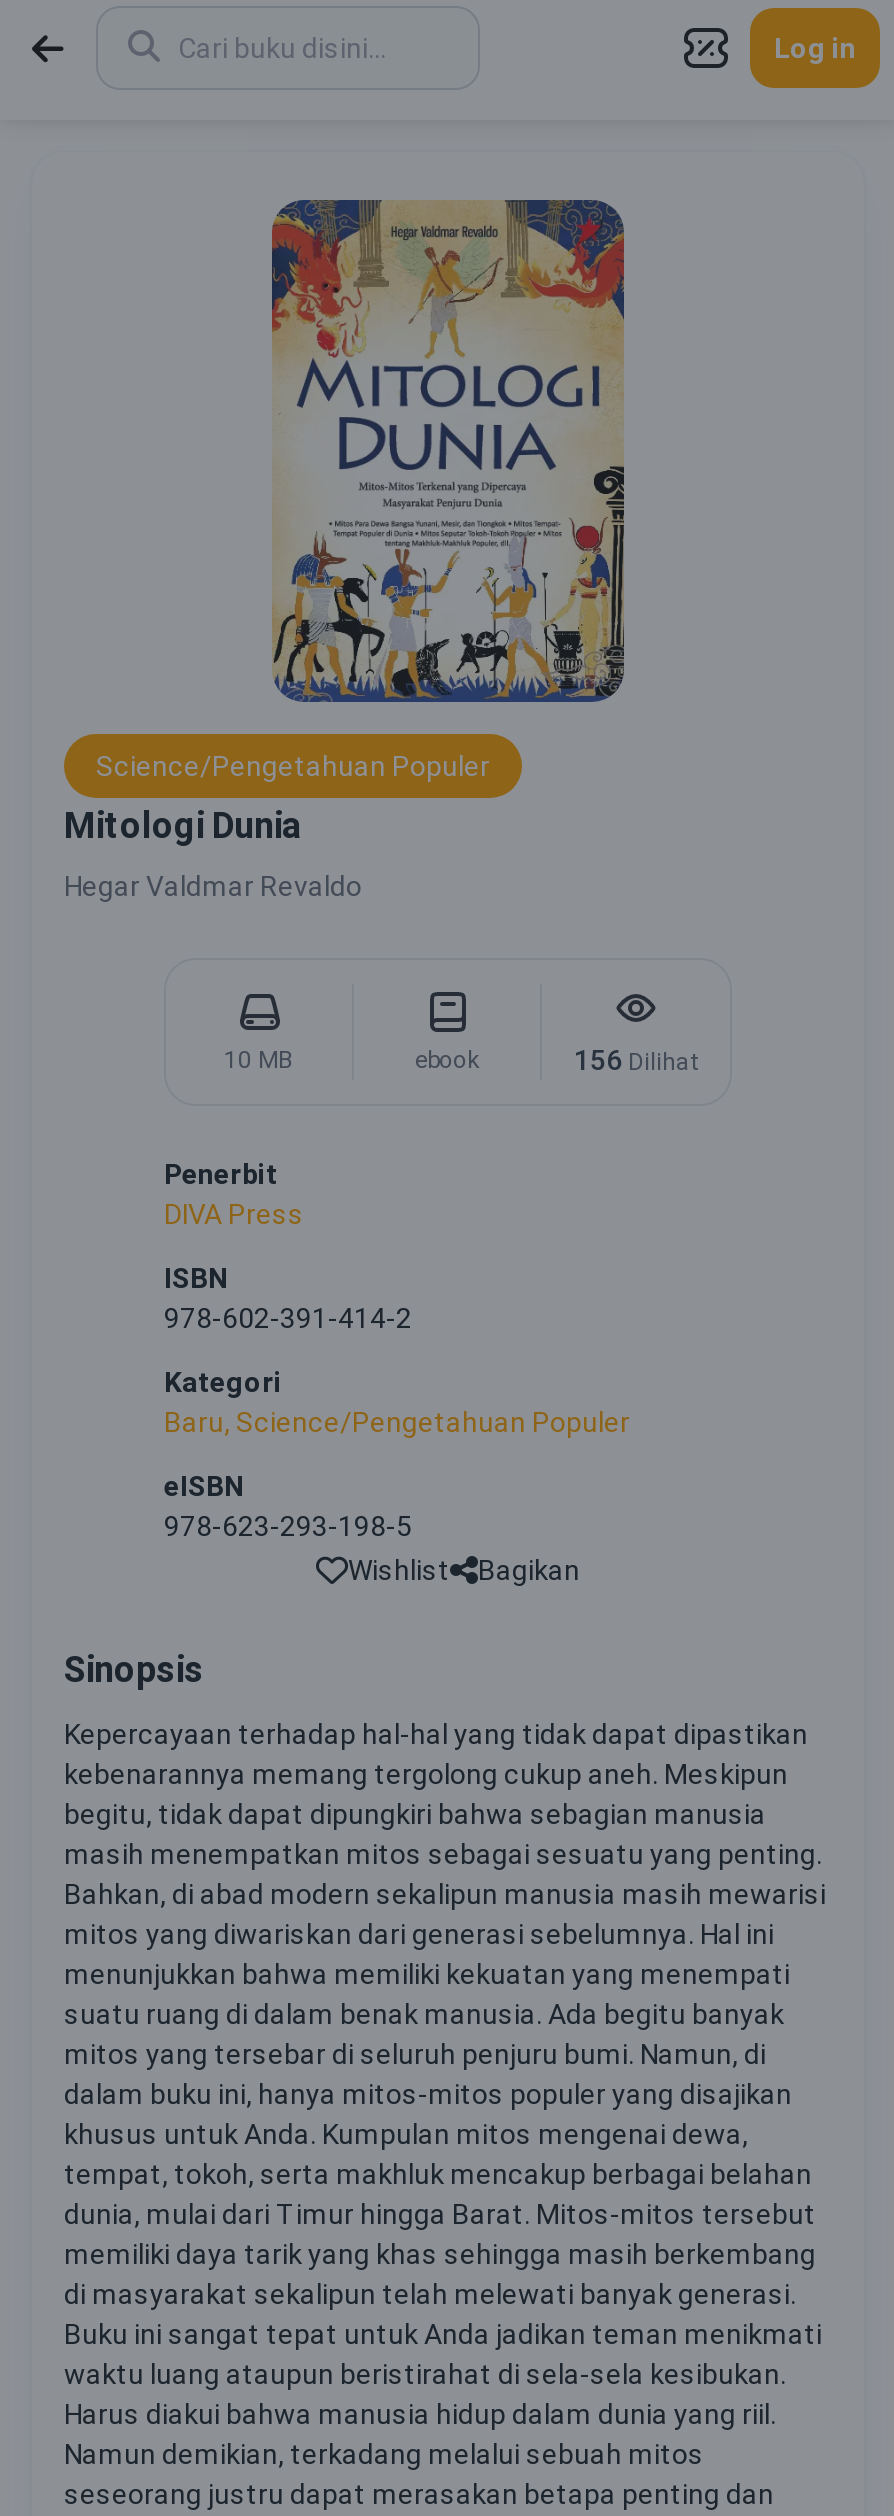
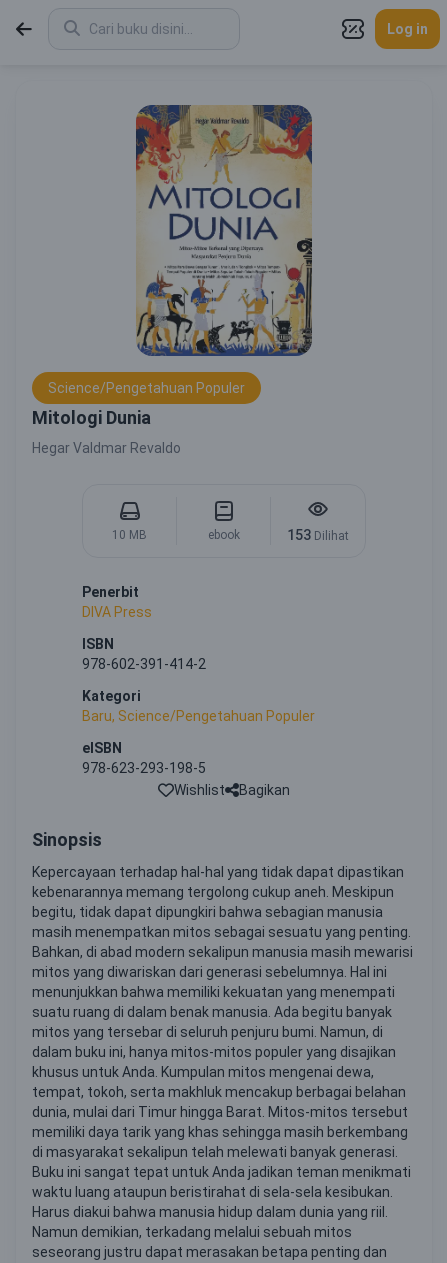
[574,1045,698,1077] 156 Dilihat -> [287,527,349,543] 153 Dilihat

